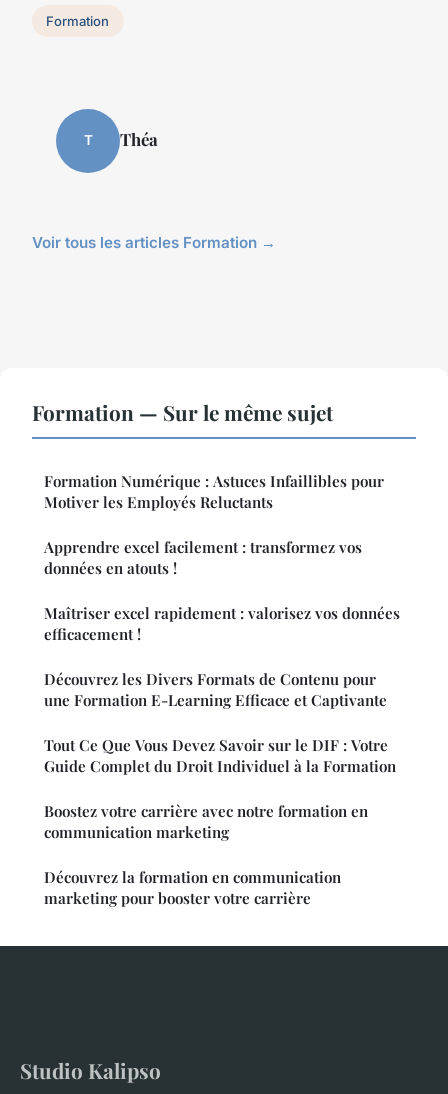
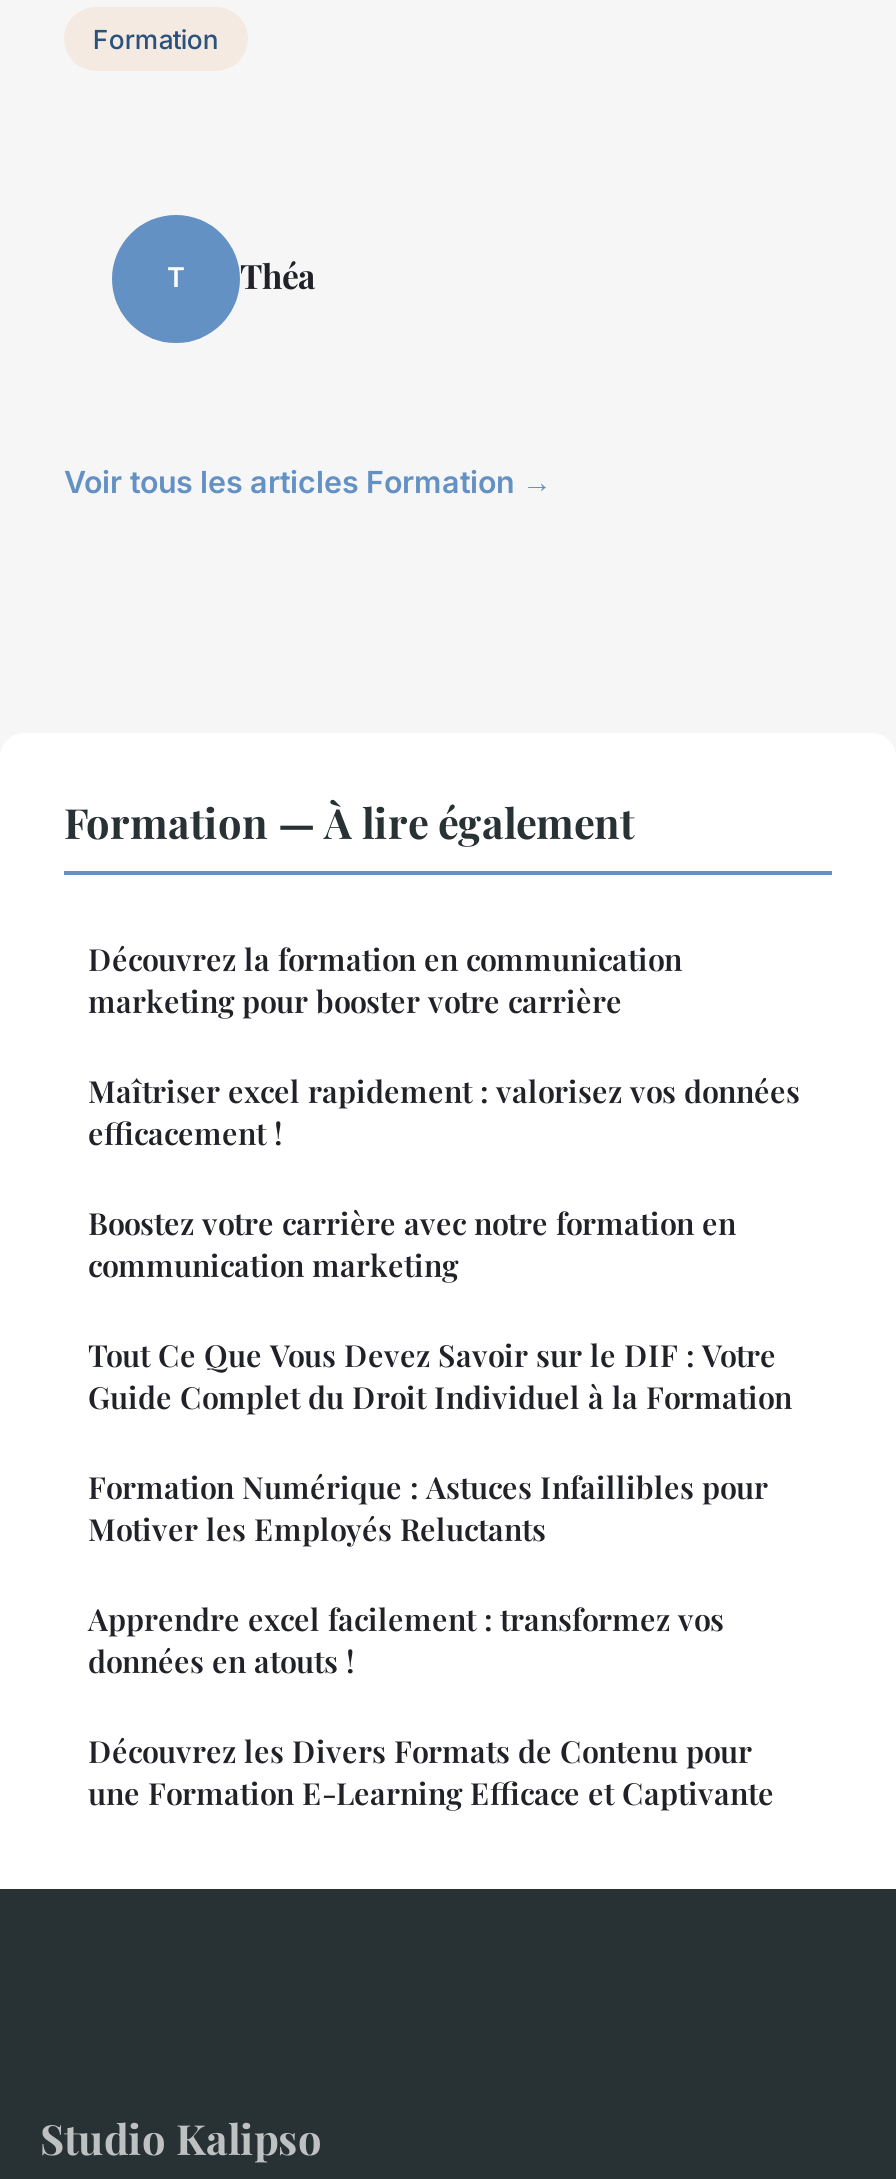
[32,398,333,426] Formation — Sur le même sujet -> [64,792,634,848] Formation — À lire également
moved [44,471,384,578] -> [88,1466,768,1680]: Formation Numérique : Astuces Infaillibles pour | Motiver les Employés Reluctants | Apprendre excel facilement : transformez vos | données en atouts !
moved [44,603,400,644] -> [88,1070,800,1152]: Maîtriser excel rapidement : valorisez vos données | efficacement !
moved [44,669,387,710] -> [88,1730,774,1812]: Découvrez les Divers Formats de Contenu pour | une Formation E-Learning Efficace et Captivante
moved [44,735,396,908] -> [88,938,792,1416]: Tout Ce Que Vous Devez Savoir sur le DIF : Votre | Guide Complet du Droit Individuel à la Formation | Boostez votre carrière avec notre formation en | communication marketing | Découvrez la formation en communication | marketing pour booster votre carrière

